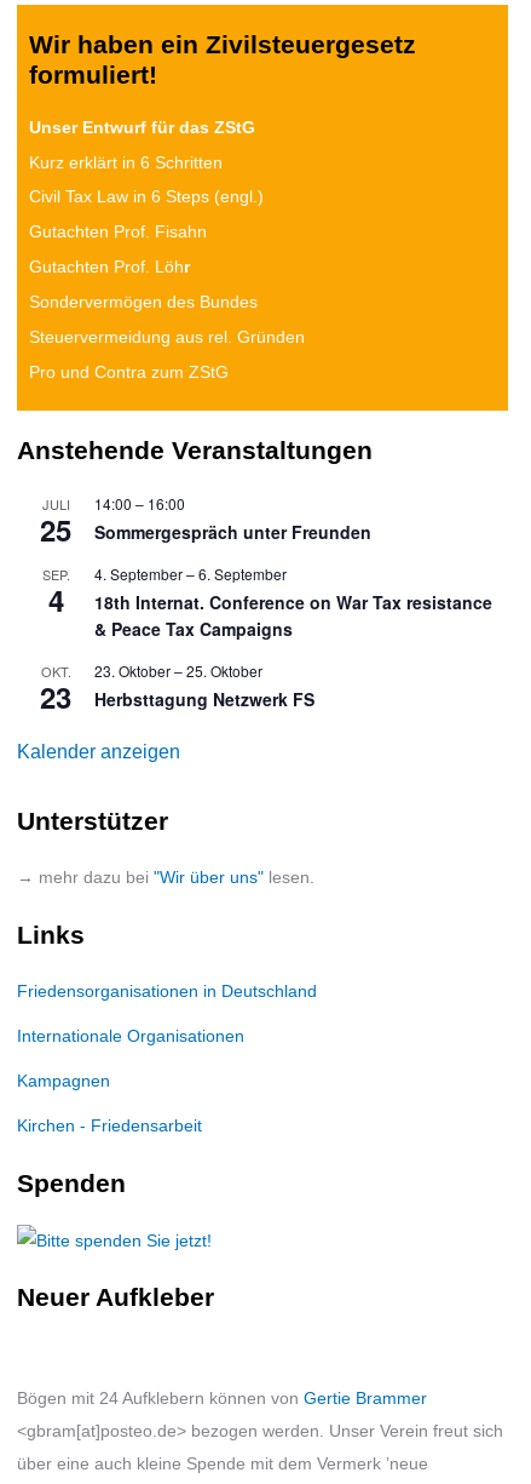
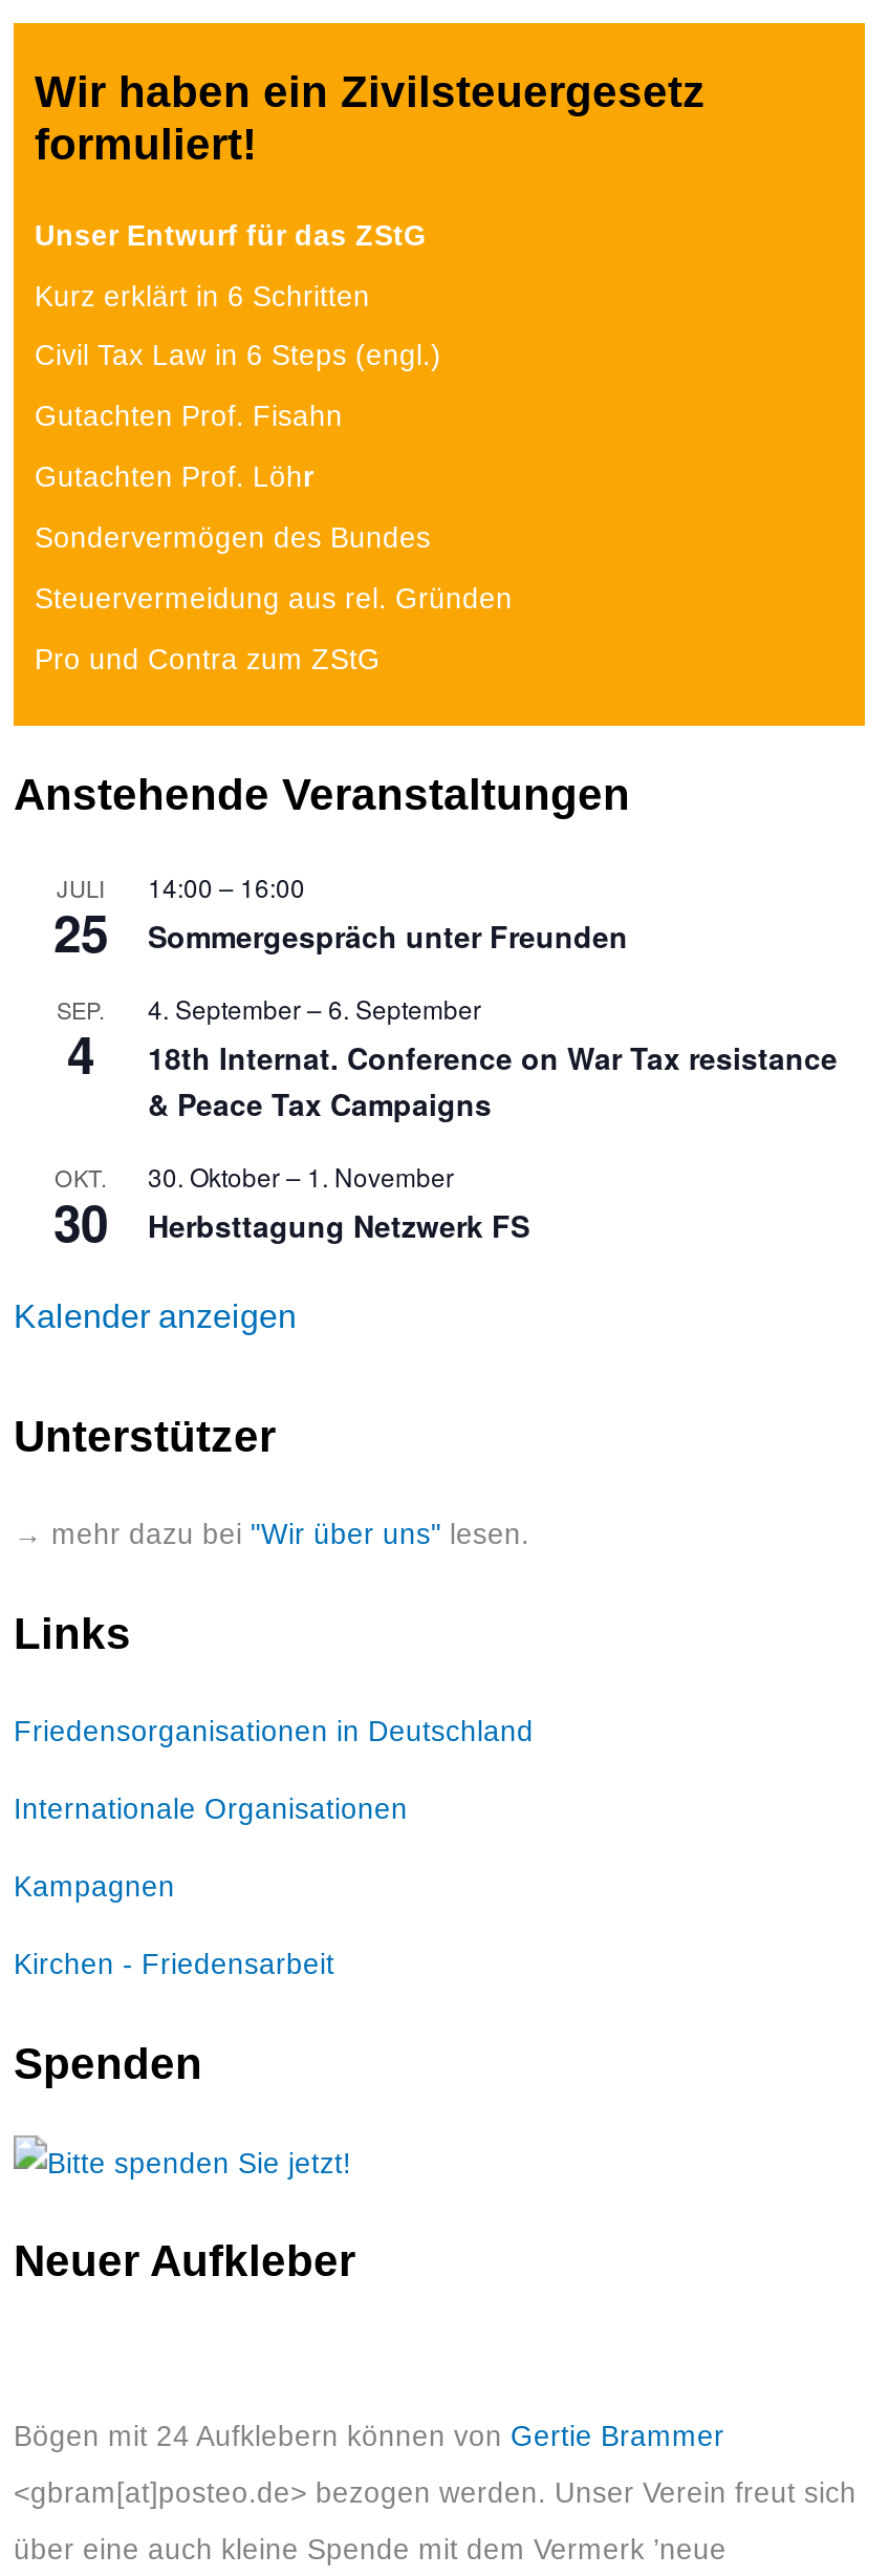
[94,660,262,681] 23. Oktober – 25. Oktober -> [148,1158,454,1194] 30. Oktober – 1. November
[40,676,314,717] 23 Herbsttagung Netzwerk FS -> [53,1185,529,1257] 30 Herbsttagung Netzwerk FS

